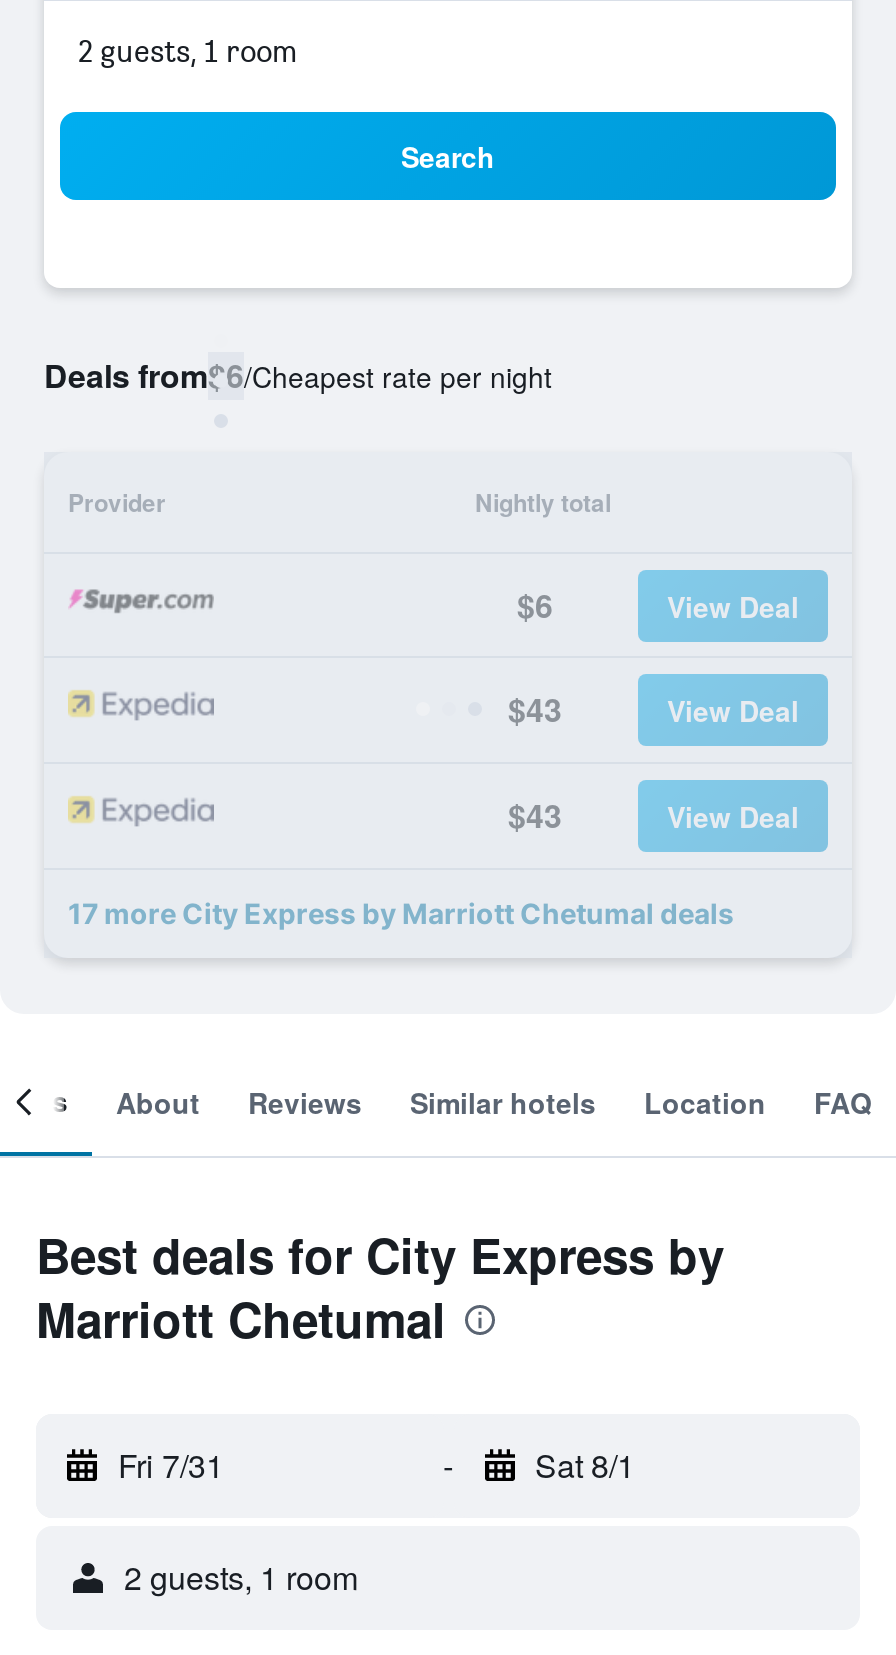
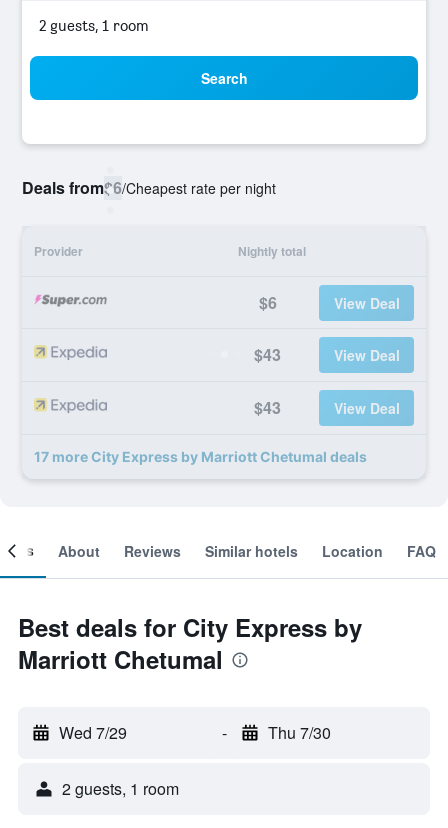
[118,1442,224,1488] Fri 7/31 -> [59,721,127,744] Wed 7/29
[535,1442,635,1488] Sat 8/1 -> [267,721,330,744] Thu 7/30

